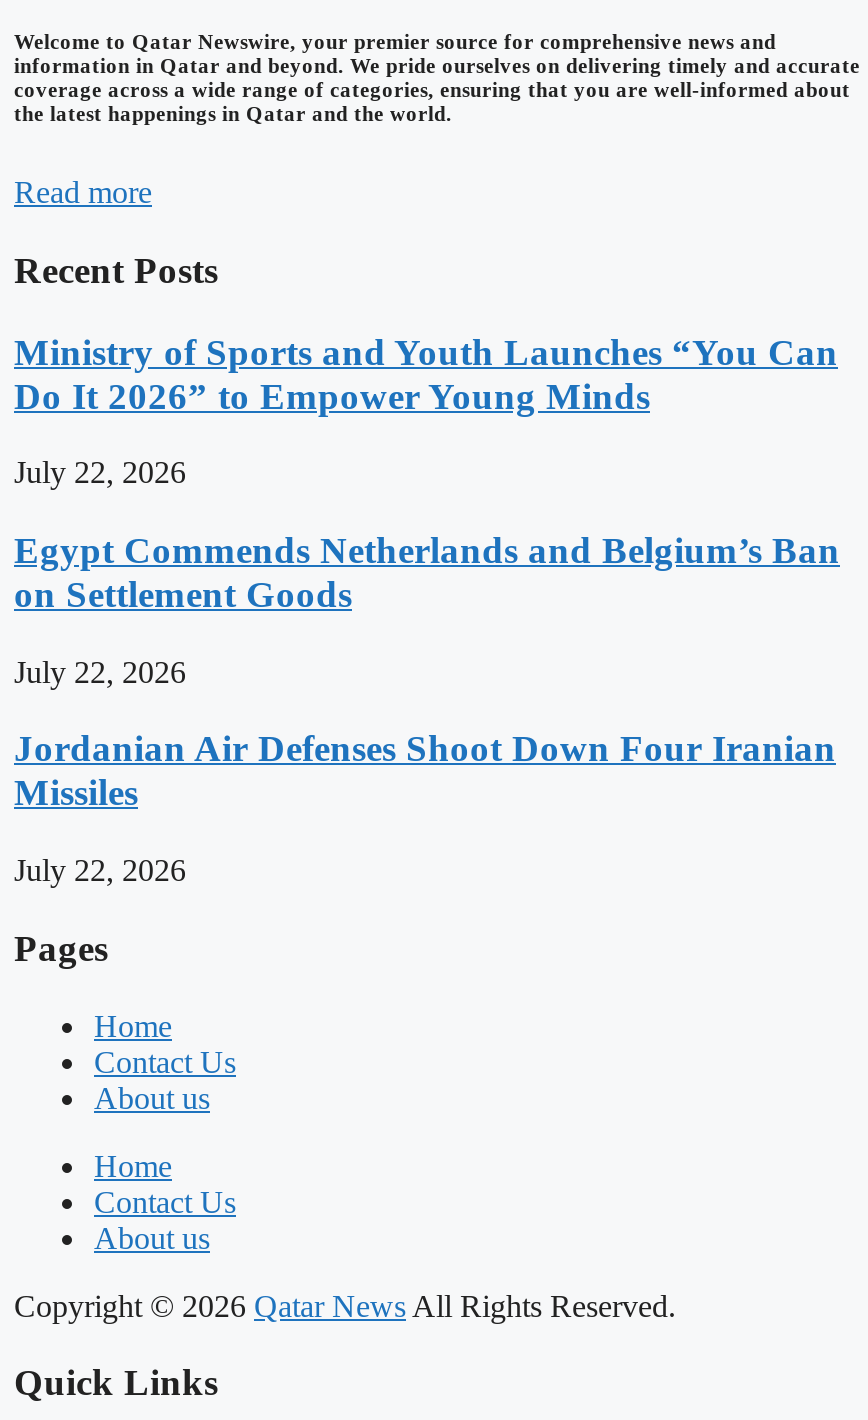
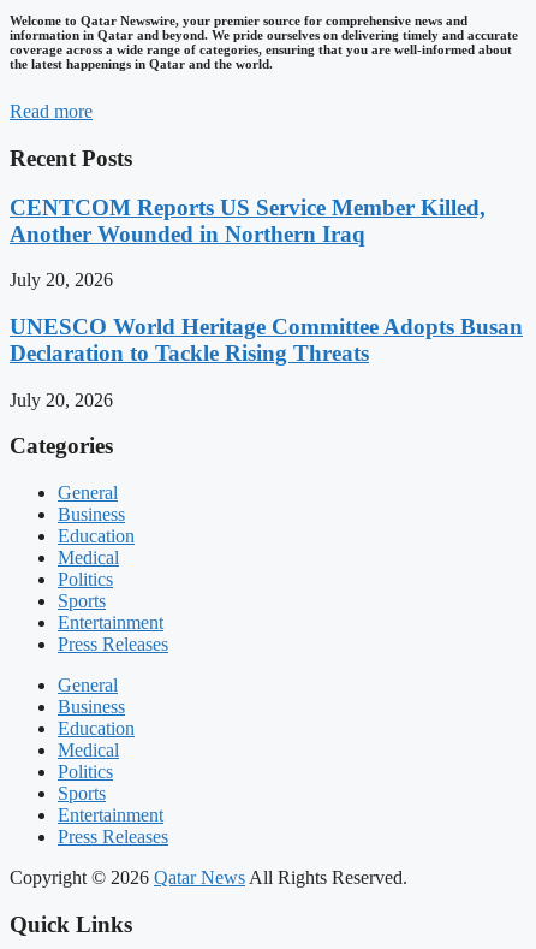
[14,330,840,1254] Ministry of Sports and Youth Launches “You Can | Do It 2026” to Empower Young Minds | July 22, 2026 | Egypt Commends Netherlands and Belgium’s Ban | on Settlement Goods | July 22, 2026 | Jordanian Air Defenses Shoot Down Four Iranian | Missiles | July 22, 2026 | Pages | Home | Contact Us | About us | Home | Contact Us | About us -> [10,194,523,847] CENTCOM Reports US Service Member Killed, | Another Wounded in Northern Iraq | July 20, 2026 | UNESCO World Heritage Committee Adopts Busan | Declaration to Tackle Rising Threats | July 20, 2026 | Categories | General | Business | Education | Medical | Politics | Sports | Entertainment | Press Releases | General | Business | Education | Medical | Politics | Sports | Entertainment | Press Releases

